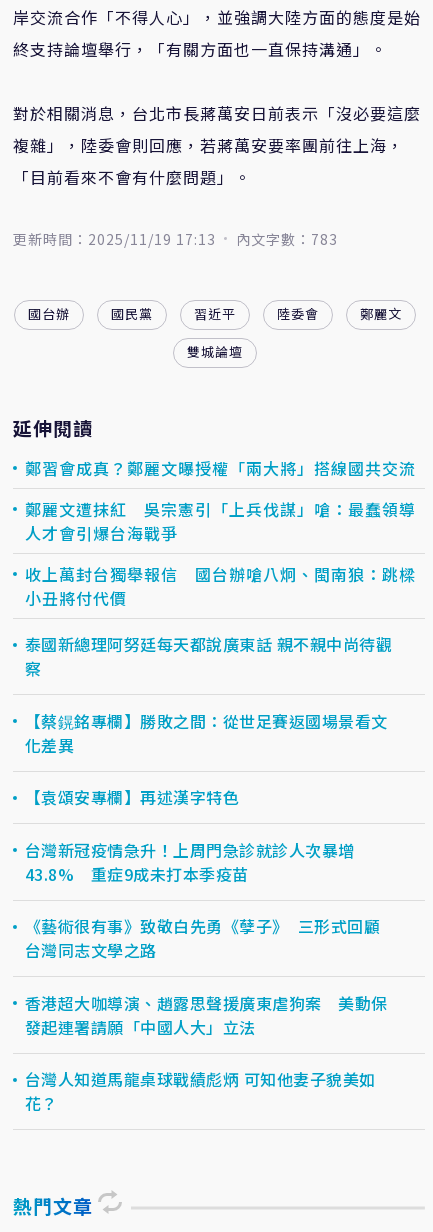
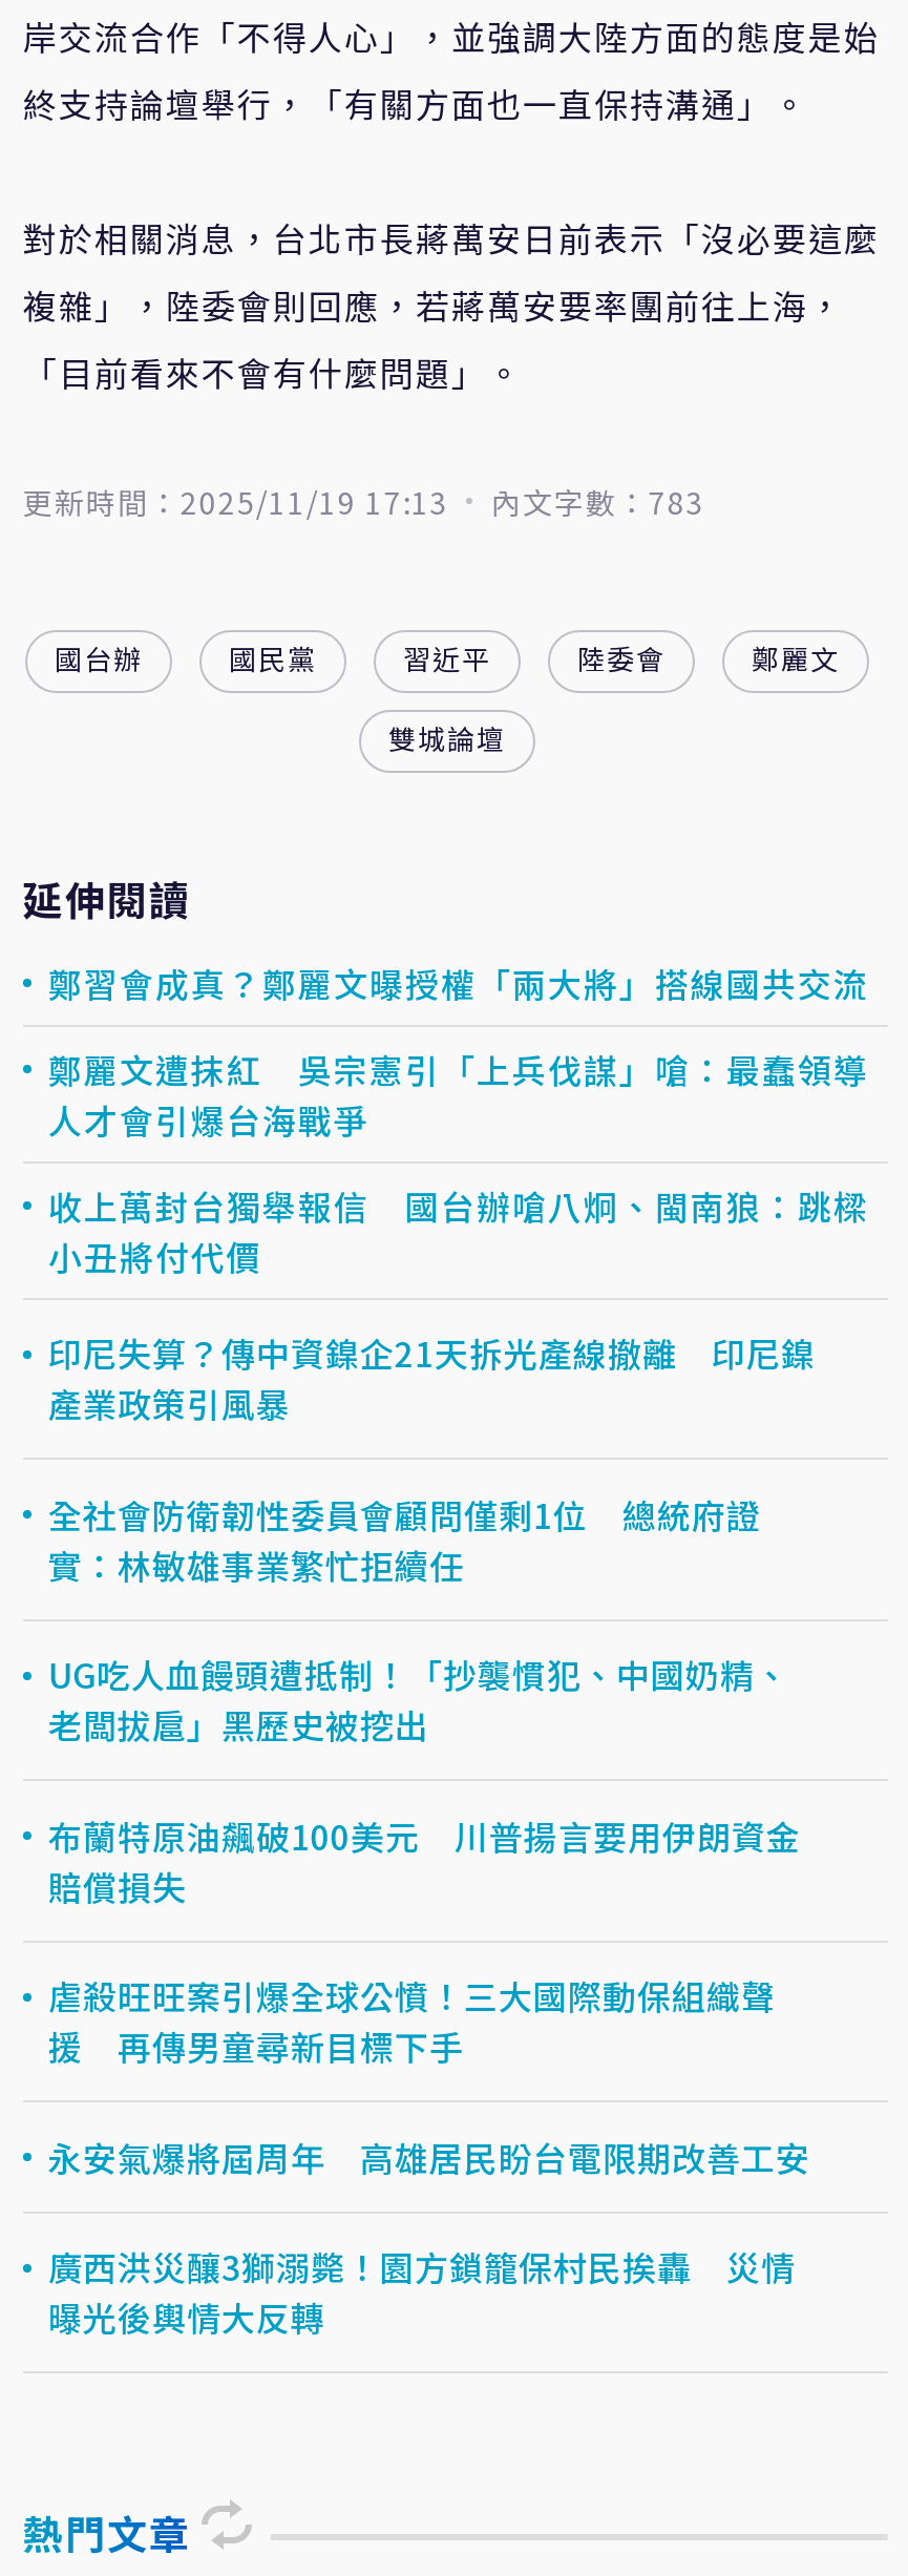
[25,632,392,680] 泰國新總理阿努廷每天都說廣東話 親不親中尚待觀 | 察 -> [48,1328,815,1429] 印尼失算？傳中資鎳企21天拆光產線撤離 印尼鎳 | 產業政策引風暴
[25,709,388,757] 【蔡鎤銘專欄】勝敗之間：從世足賽返國場景看文 | 化差異 -> [48,1489,761,1590] 全社會防衛韌性委員會顧問僅剩1位 總統府證 | 實：林敏雄事業繁忙拒續任
[25,785,239,809] 【袁頌安專欄】再述漢字特色 -> [48,1650,789,1751] UG吃人血饅頭遭抵制！「抄襲慣犯、中國奶精、 | 老闆拔扈」黑歷史被挖出
[25,838,355,886] 台灣新冠疫情急升！上周門急診就診人次暴增 | 43.8% 重症9成未打本季疫苗 -> [48,1810,801,1911] 布蘭特原油飆破100美元 川普揚言要用伊朗資金 | 賠償損失
[25,914,380,962] 《藝術很有事》致敬白先勇《孽子》 三形式回顧 | 台灣同志文學之路 -> [48,1971,776,2072] 虐殺旺旺案引爆全球公憤！三大國際動保組織聲 | 援 再傳男童尋新目標下手
[25,991,388,1039] 香港超大咖導演、趙露思聲援廣東虐狗案 美動保 | 發起連署請願「中國人大」立法 -> [48,2132,810,2182] 永安氣爆將屆周年 高雄居民盼台電限期改善工安
[25,1067,376,1115] 台灣人知道馬龍桌球戰績彪炳 可知他妻子貌美如 | 花？ -> [48,2242,795,2343] 廣西洪災釀3獅溺斃！園方鎖籠保村民挨轟 災情 | 曝光後輿情大反轉

